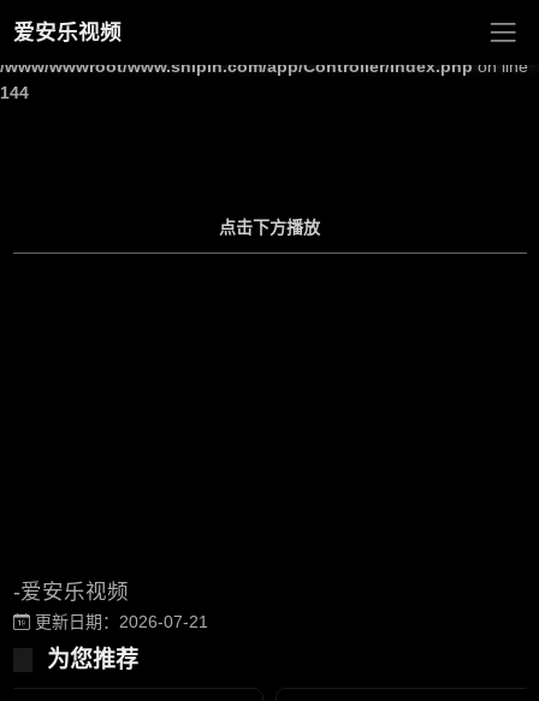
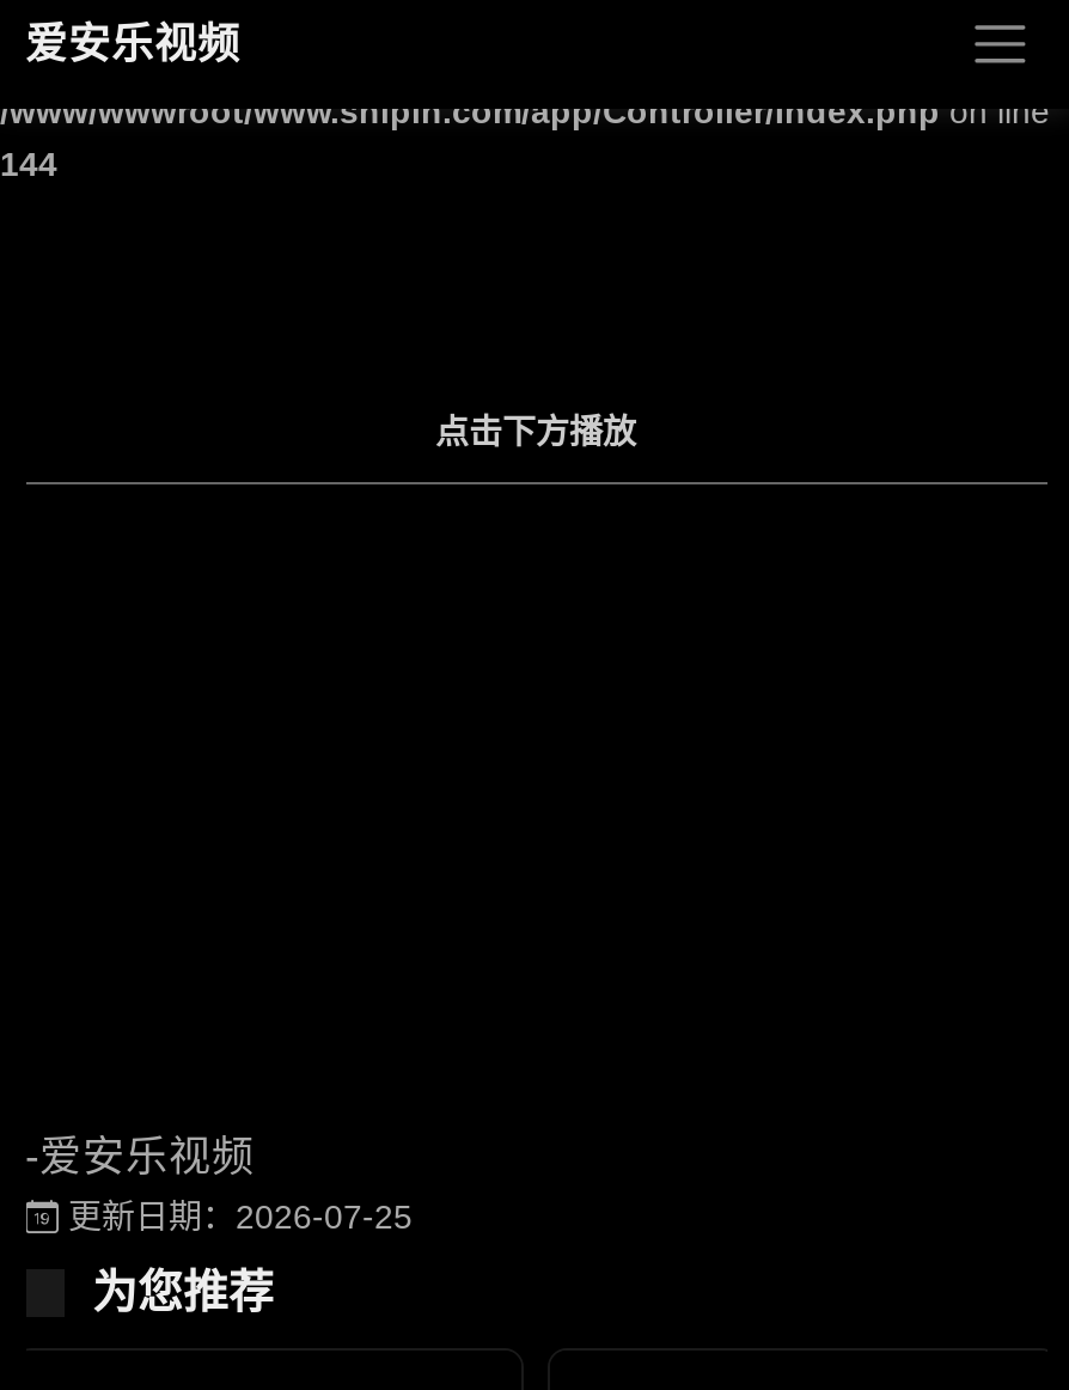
[29,612,208,631] 更新日期：2026-07-21 -> [59,1197,413,1235] 更新日期：2026-07-25

